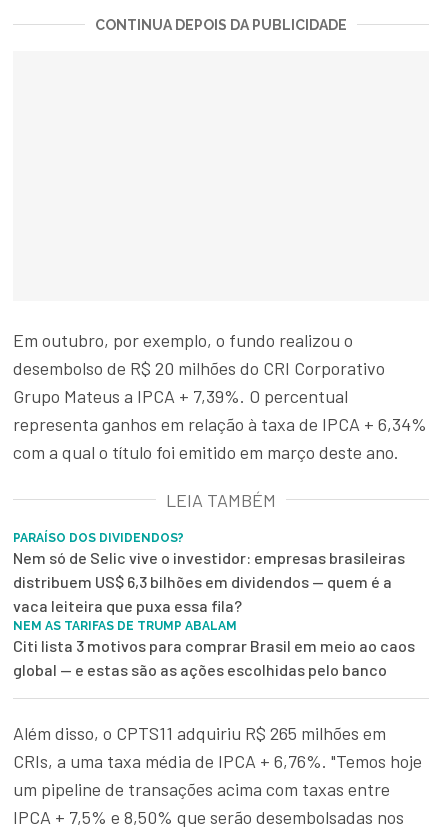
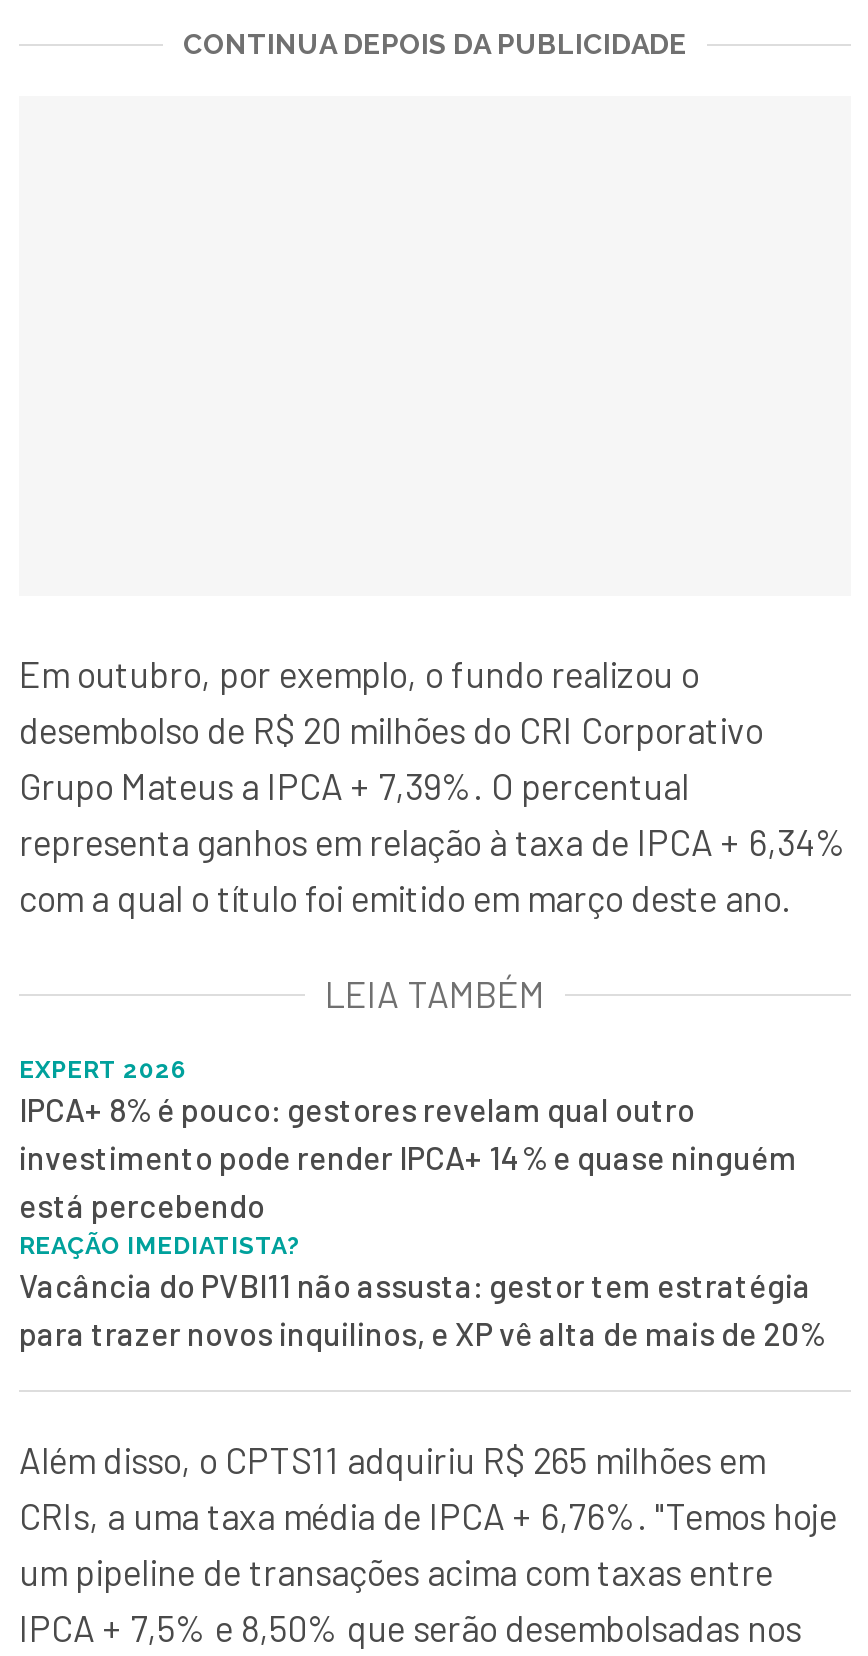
[13,531,415,679] PARAÍSO DOS DIVIDENDOS? | Nem só de Selic vive o investidor: empresas brasileiras | distribuem US$ 6,3 bilhões em dividendos — quem é a | vaca leiteira que puxa essa fila? | NEM AS TARIFAS DE TRUMP ABALAM | Citi lista 3 motivos para comprar Brasil em meio ao caos | global — e estas são as ações escolhidas pelo banco -> [19,1056,825,1352] EXPERT 2026 | IPCA+ 8% é pouco: gestores revelam qual outro | investimento pode render IPCA+ 14% e quase ninguém | está percebendo | REAÇÃO IMEDIATISTA? | Vacância do PVBI11 não assusta: gestor tem estratégia | para trazer novos inquilinos, e XP vê alta de mais de 20%

